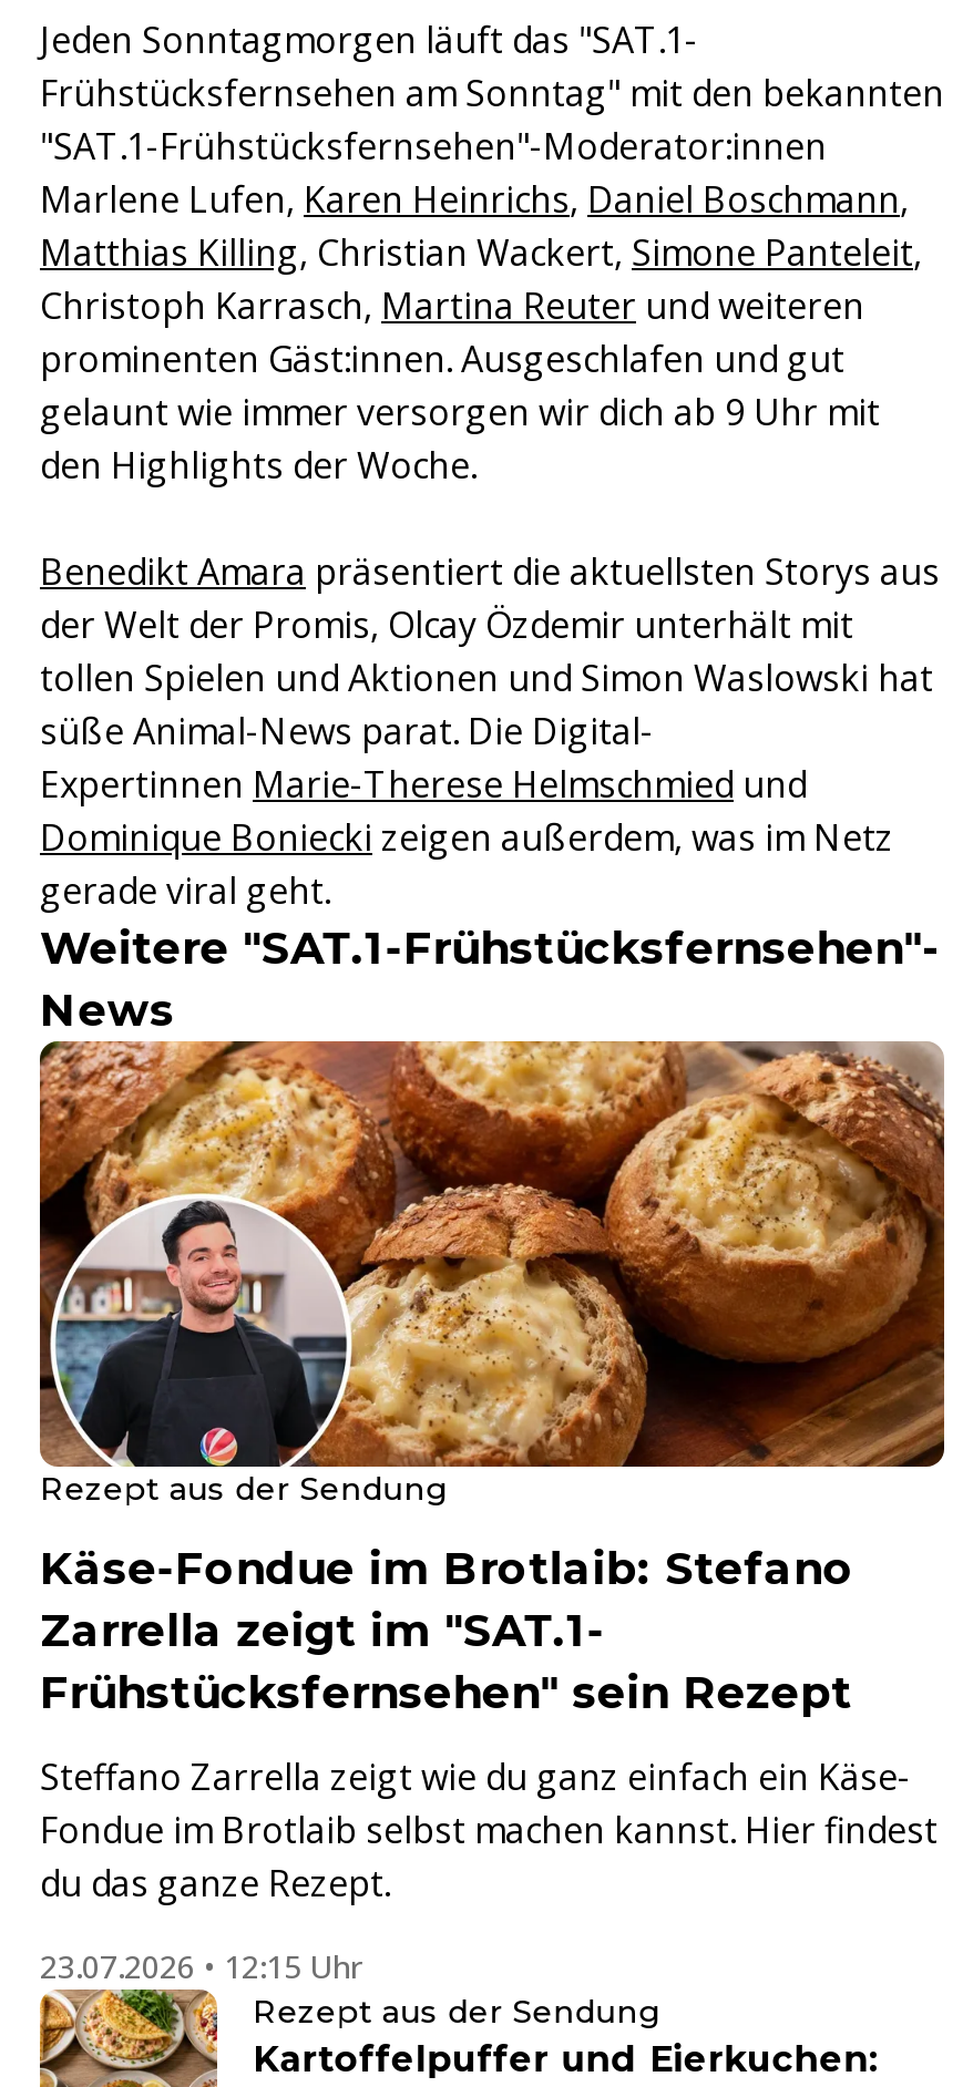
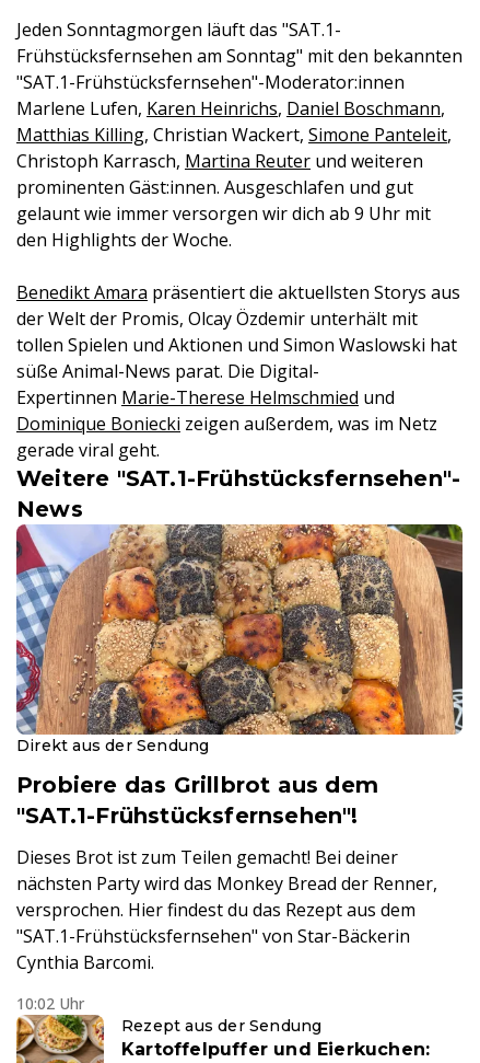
[38,1039,946,1509] [image] | Rezept aus der Sendung -> [15,523,464,755] [image] | Direkt aus der Sendung
[40,1542,854,1719] Käse-Fondue im Brotlaib: Stefano | Zarrella zeigt im "SAT.1- | Frühstücksfernsehen" sein Rezept -> [16,772,378,829] Probiere das Grillbrot aus dem | "SAT.1-Frühstücksfernsehen"!
[40,1752,938,1908] Steffano Zarrella zeigt wie du ganz einfach ein Käse- | Fondue im Brotlaib selbst machen kannst. Hier findest | du das ganze Rezept. -> [16,845,437,974] Dieses Brot ist zum Teilen gemacht! Bei deiner | nächsten Party wird das Monkey Bread der Renner, | versprochen. Hier findest du das Rezept aus dem | "SAT.1-Frühstücksfernsehen" von Star-Bäckerin | Cynthia Barcomi.
[40,1945,361,1987] 23.07.2026 • 12:15 Uhr -> [16,993,84,1014] 10:02 Uhr

